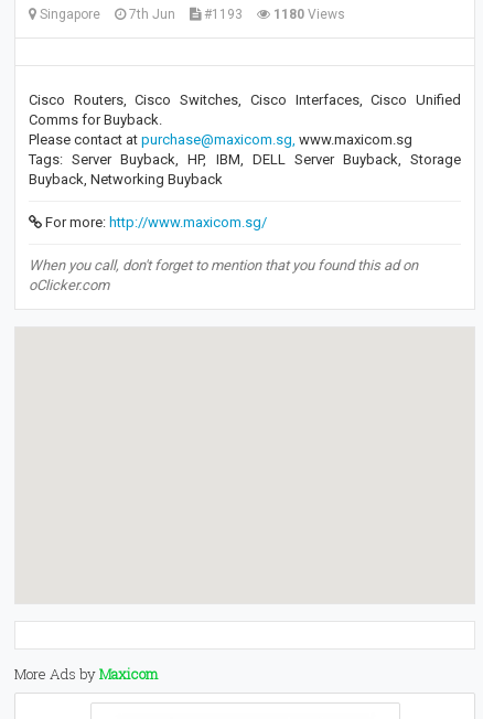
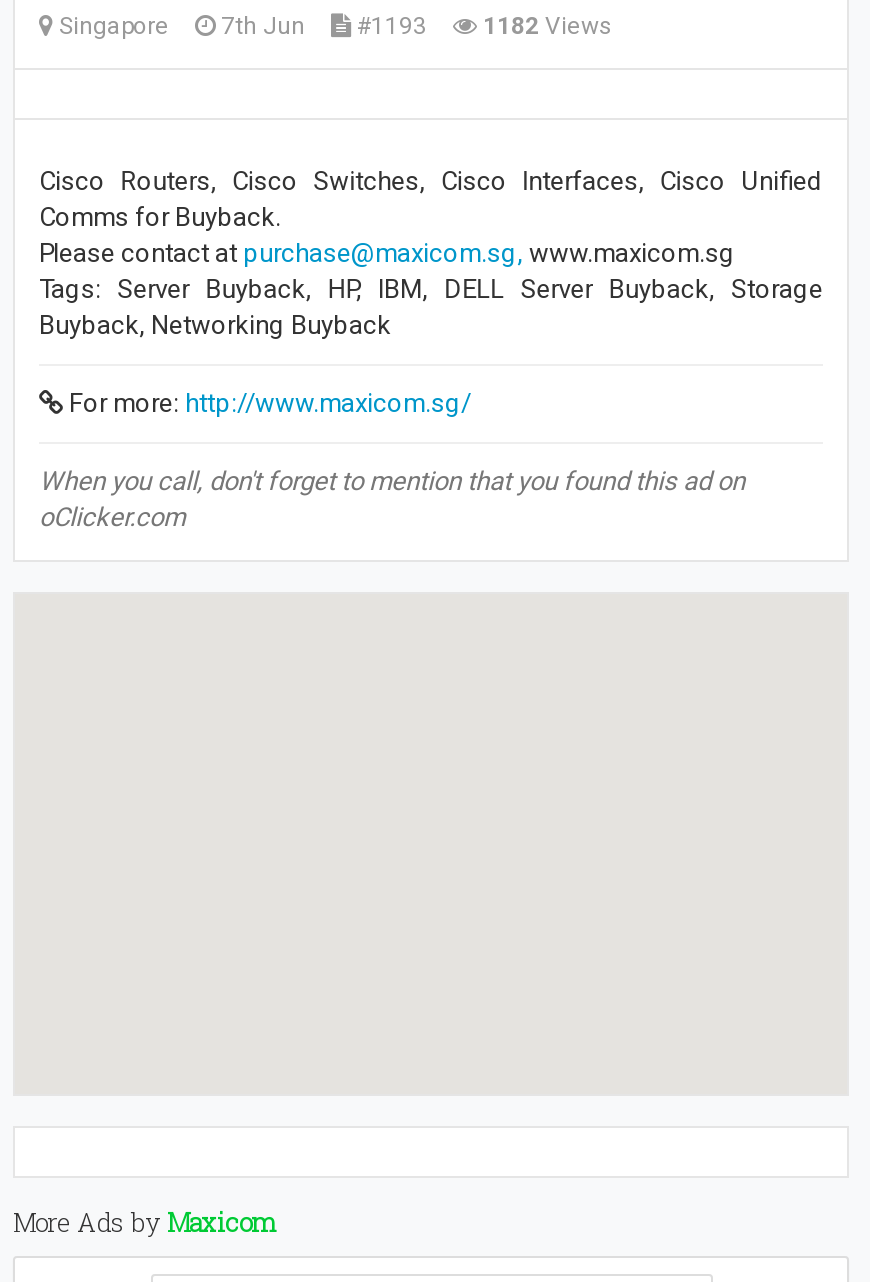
[36,7,345,22] Singapore 7th Jun #1193 1180 Views -> [53,13,613,41] Singapore 7th Jun #1193 1182 Views

